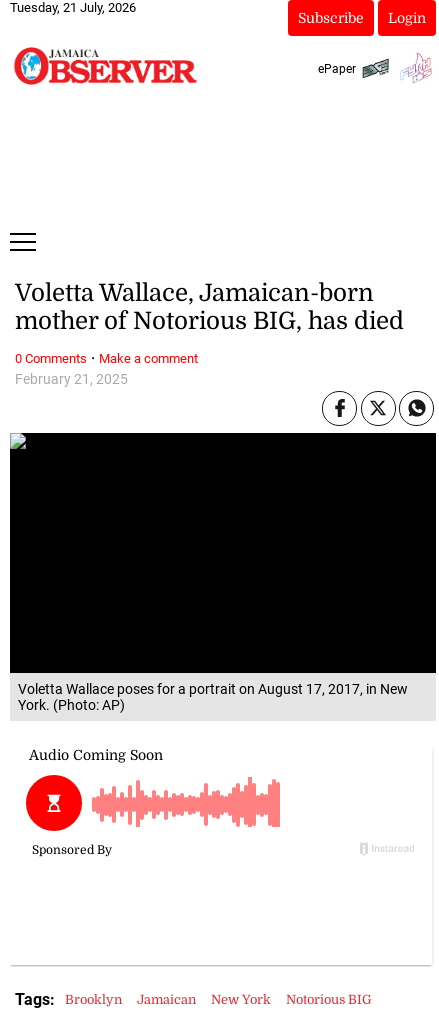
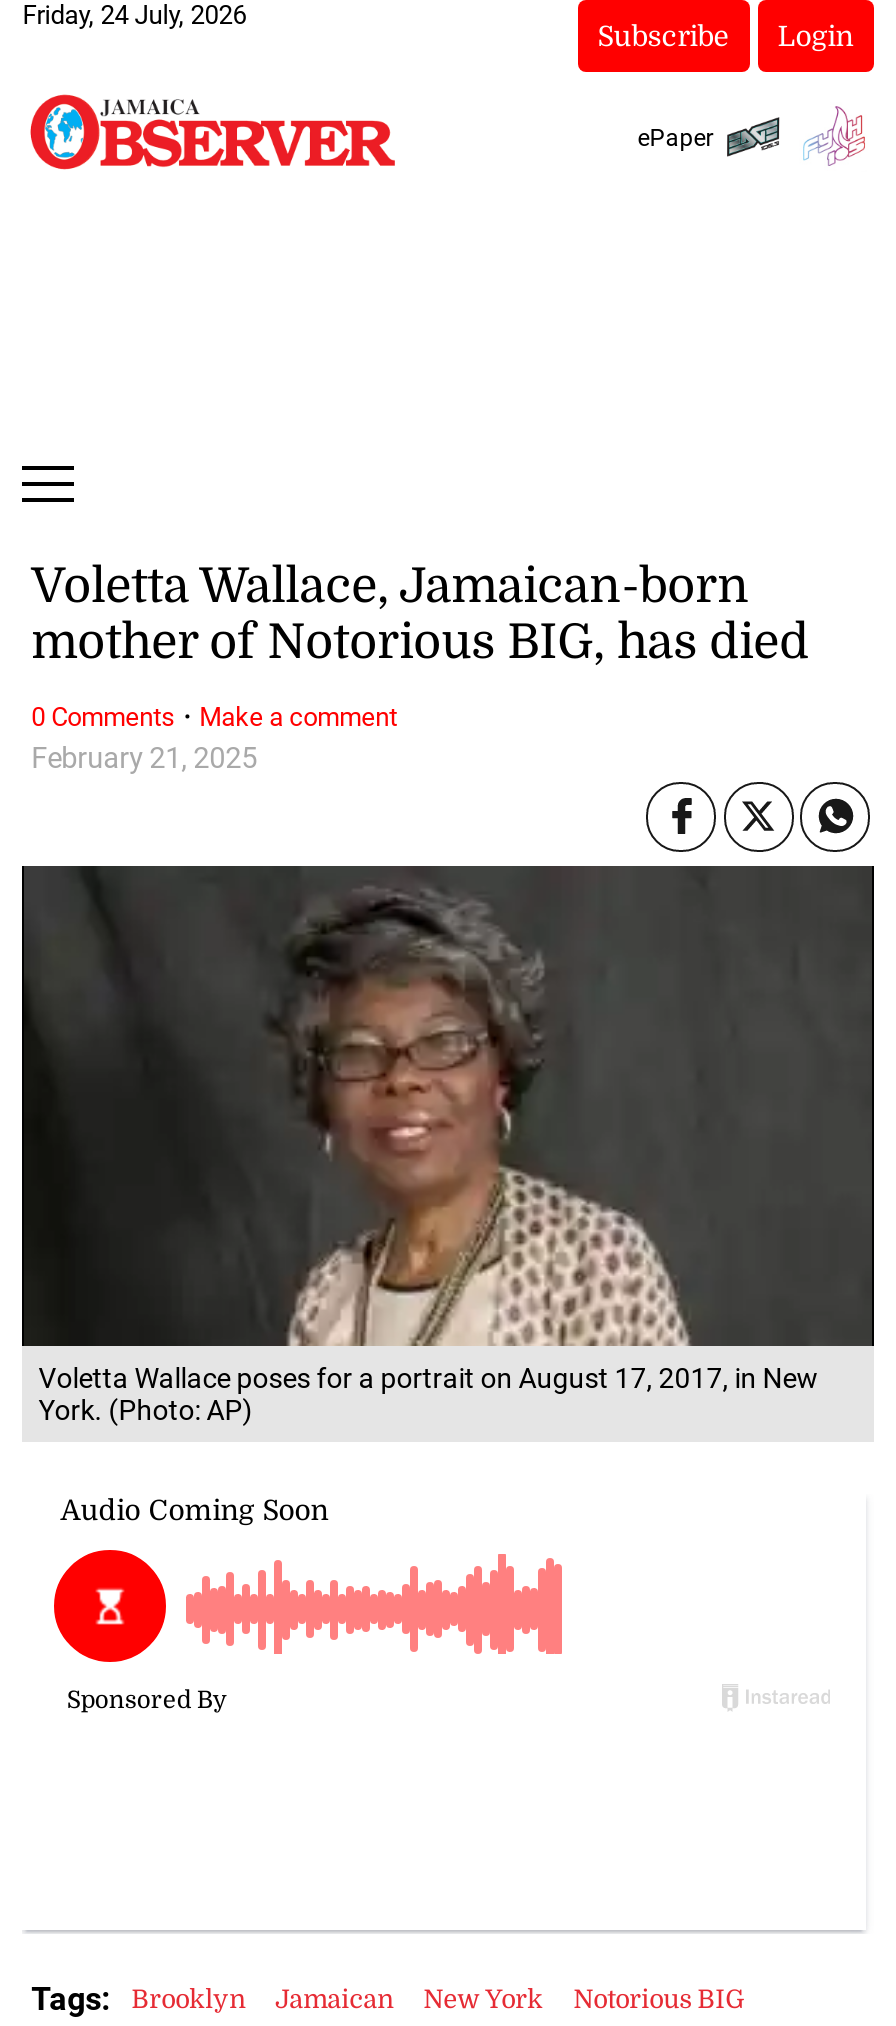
[10,0,136,15] Tuesday, 21 July, 2026 -> [22,0,246,30] Friday, 24 July, 2026
none -> [22,866,870,1348] [image]

